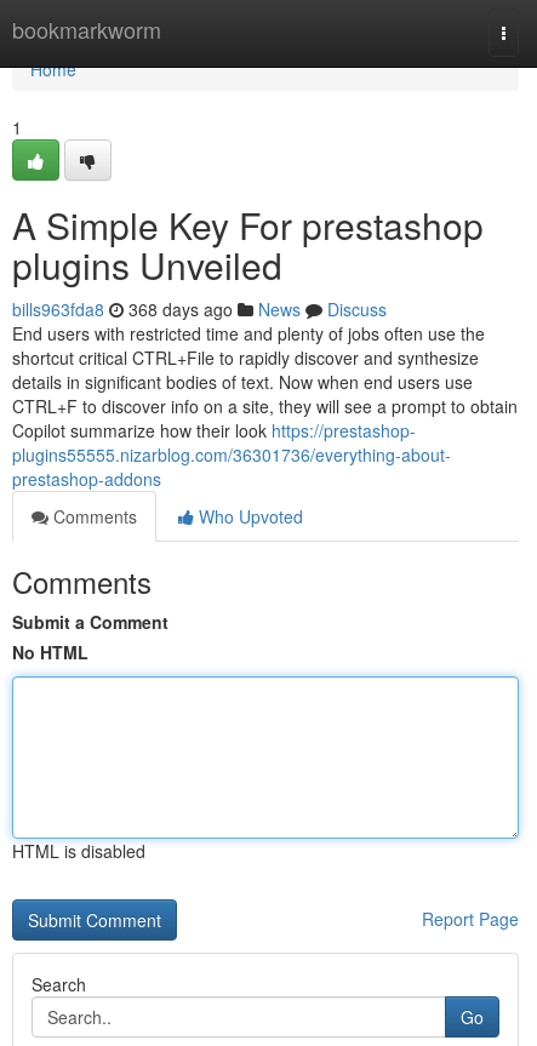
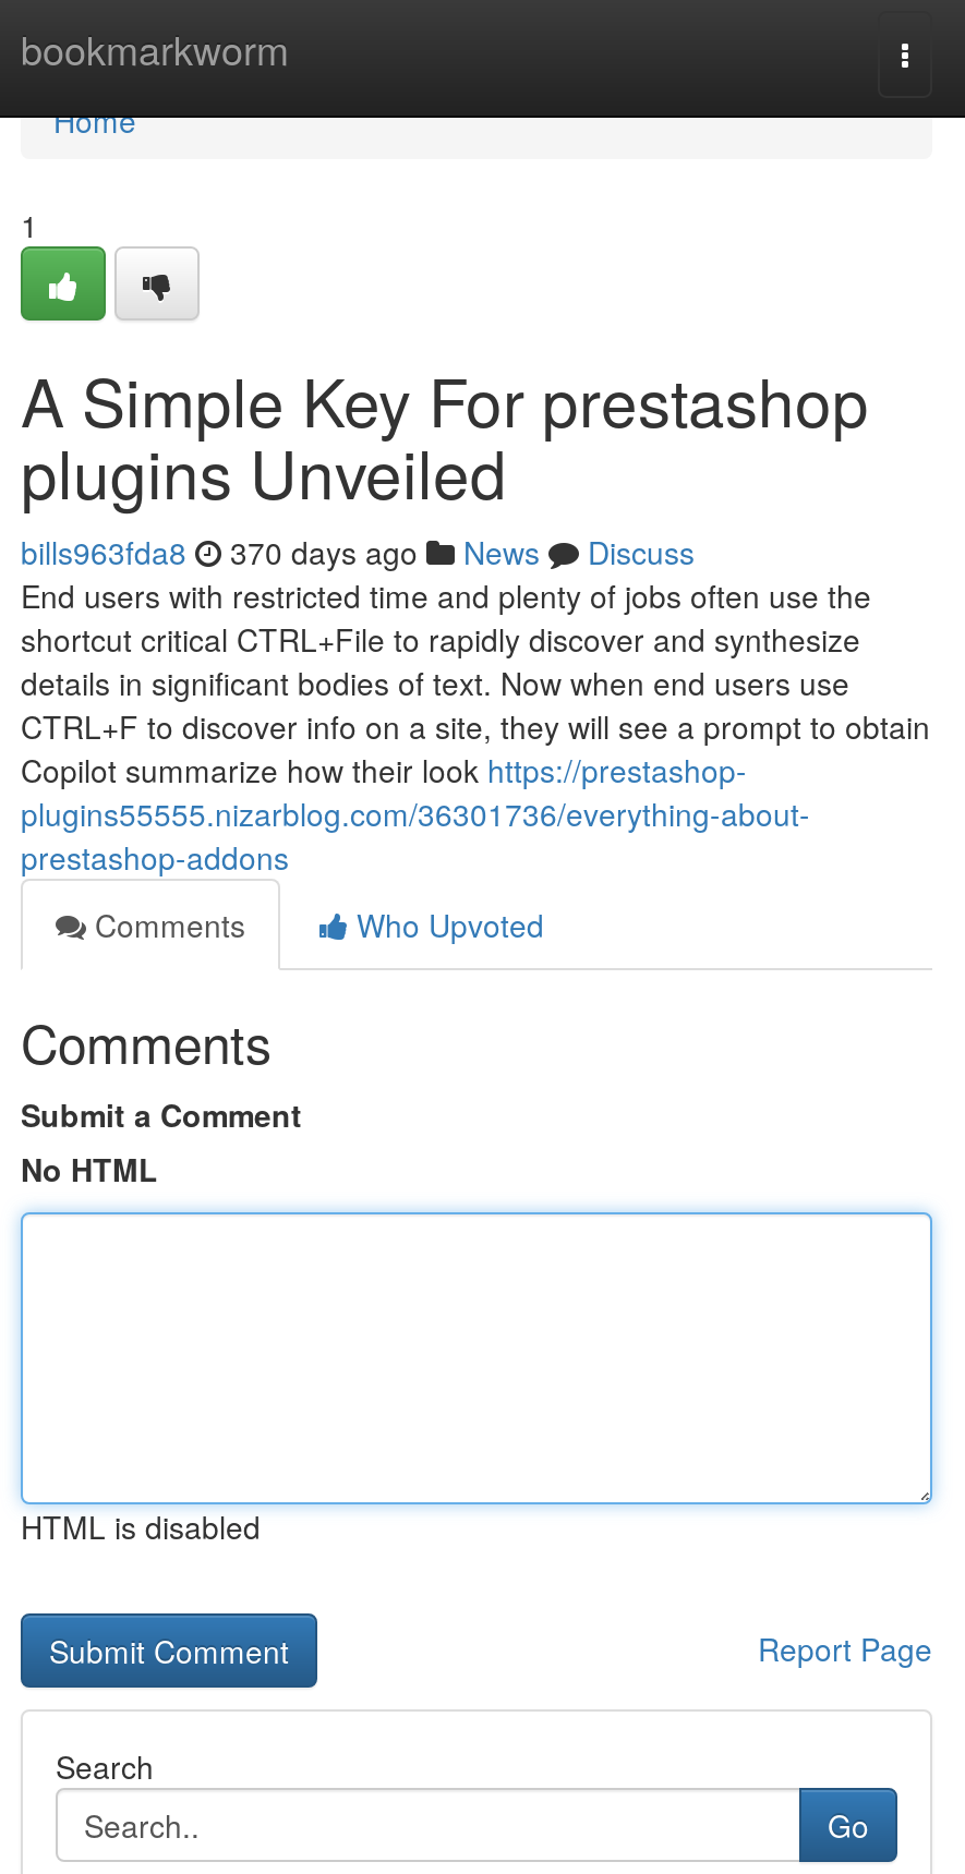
[12,297,387,321] bills963fda8 368 days ago News Discuss -> [21,530,695,573] bills963fda8 370 days ago News Discuss

